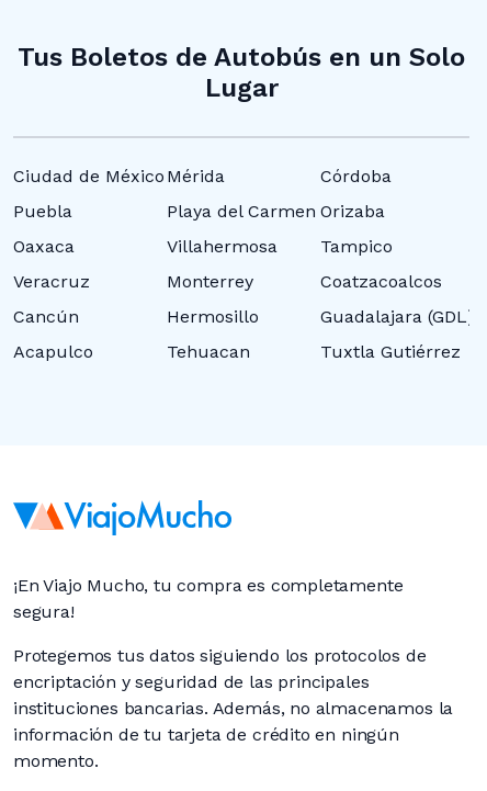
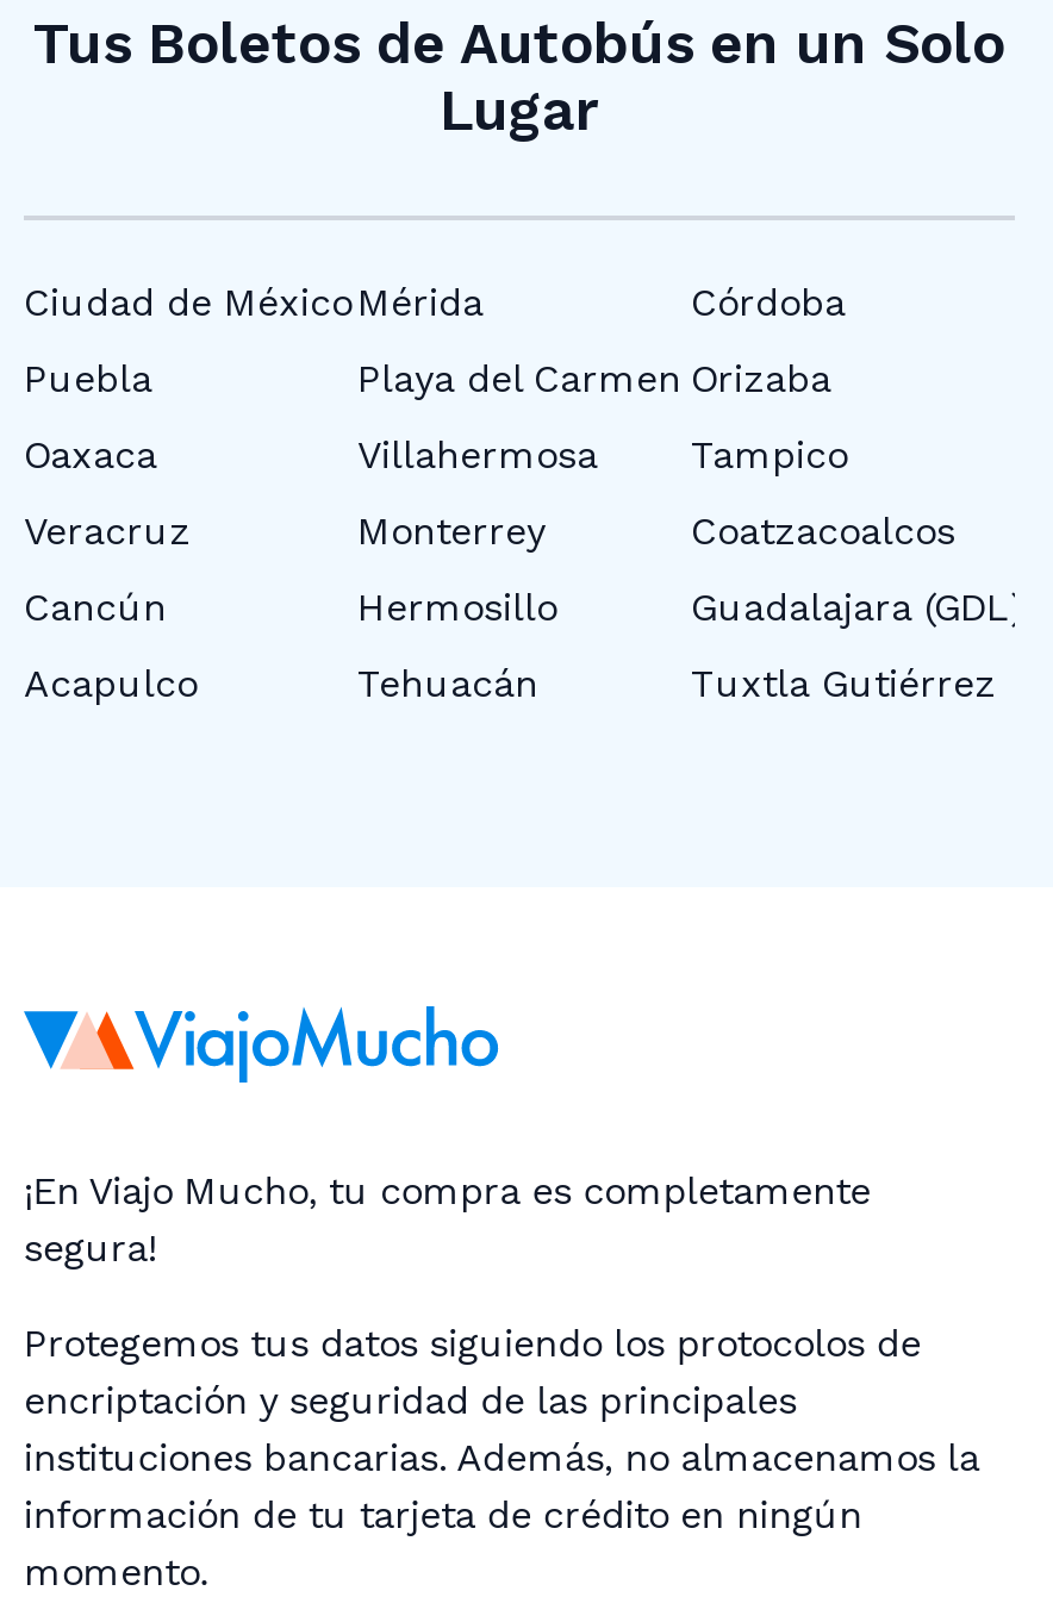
[167,341,250,362] Tehuacan -> [357,661,538,706] Tehuacán

